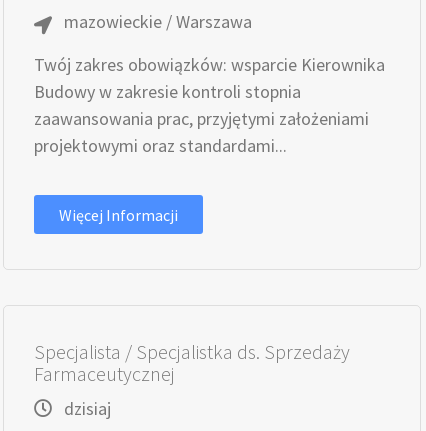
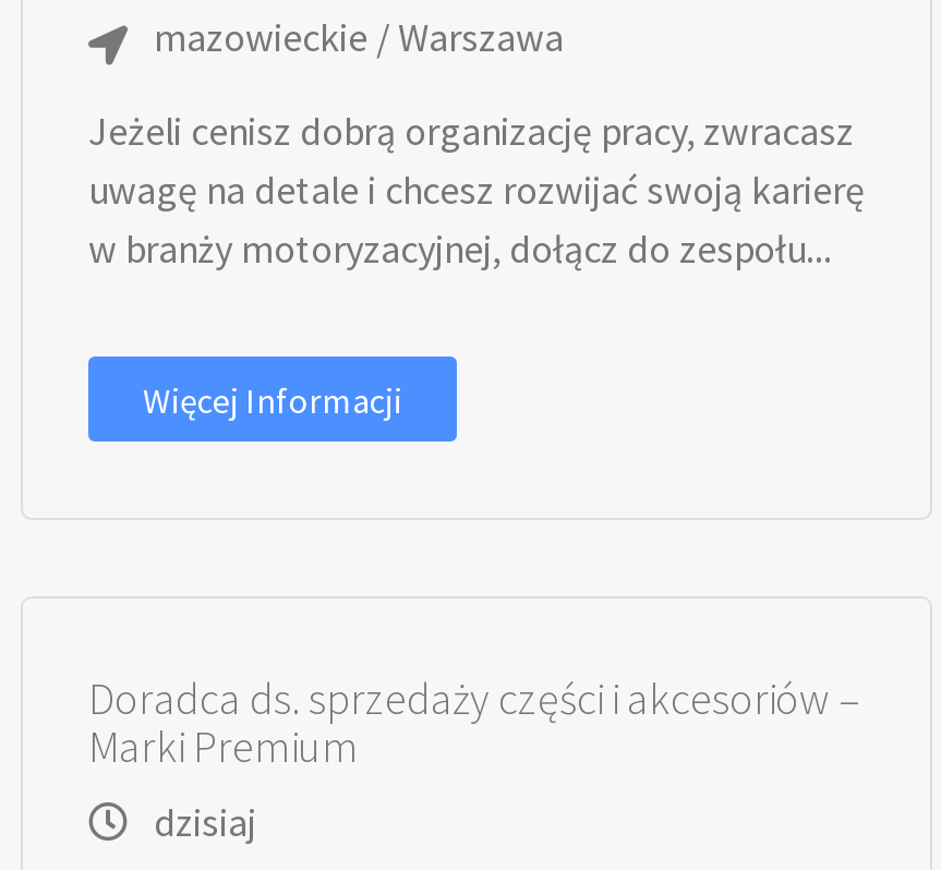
[34,53,385,157] Twój zakres obowiązków: wsparcie Kierownika | Budowy w zakresie kontroli stopnia | zaawansowania prac, przyjętymi założeniami | projektowymi oraz standardami... -> [88,106,865,274] Jeżeli cenisz dobrą organizację pracy, zwracasz | uwagę na detale i chcesz rozwijać swoją karierę | w branży motoryzacyjnej, dołącz do zespołu...
[34,339,350,386] Specjalista / Specjalistka ds. Sprzedaży | Farmaceutycznej -> [88,670,860,773] Doradca ds. sprzedaży części i akcesoriów – | Marki Premium

